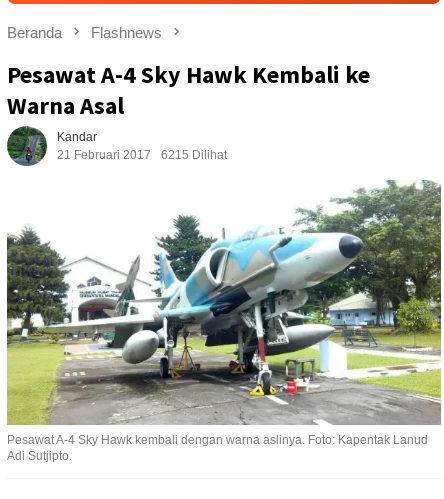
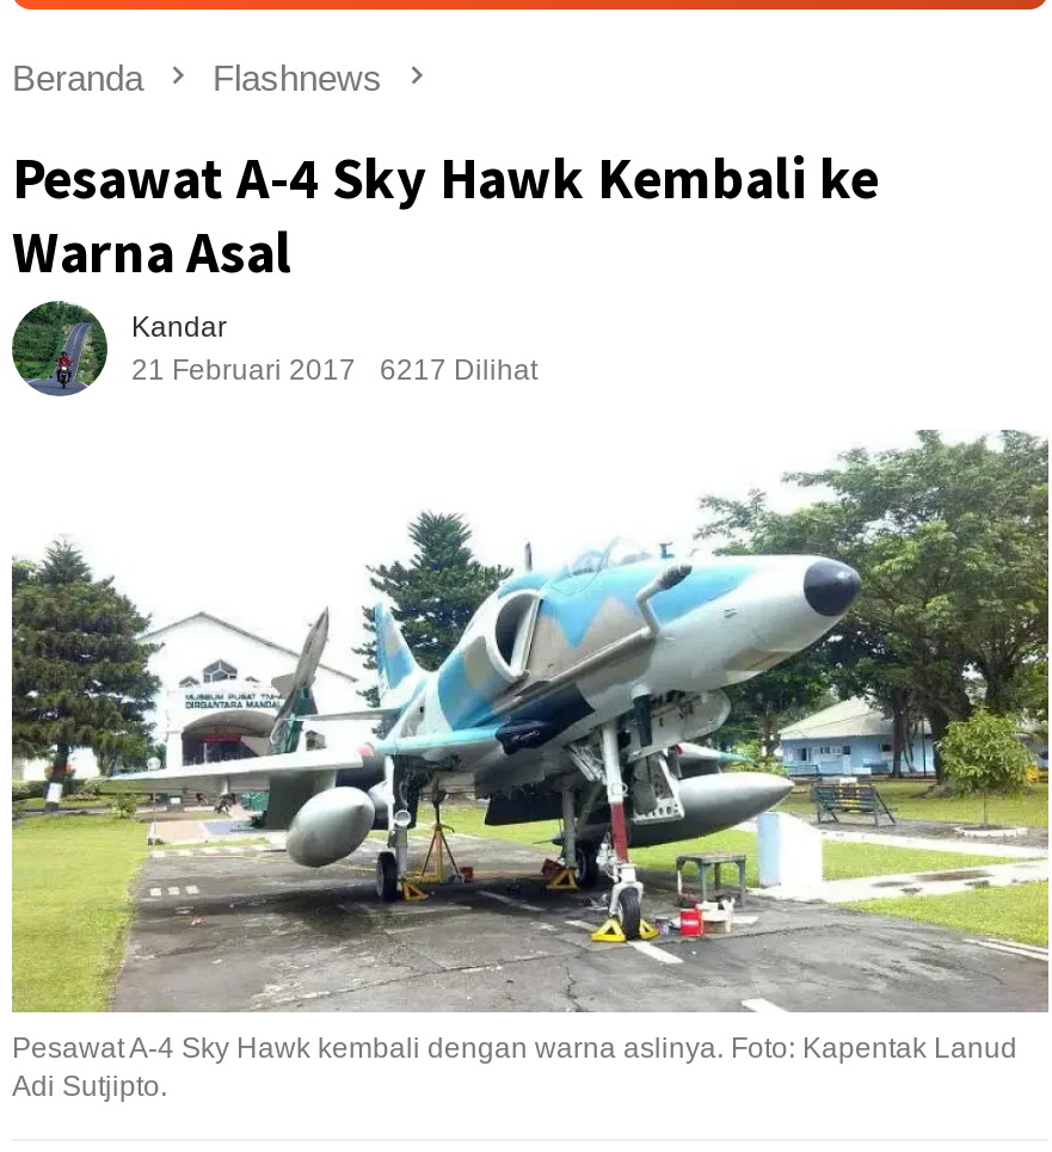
[57,148,227,162] 21 Februari 2017 6215 Dilihat -> [131,353,537,387] 21 Februari 2017 6217 Dilihat

